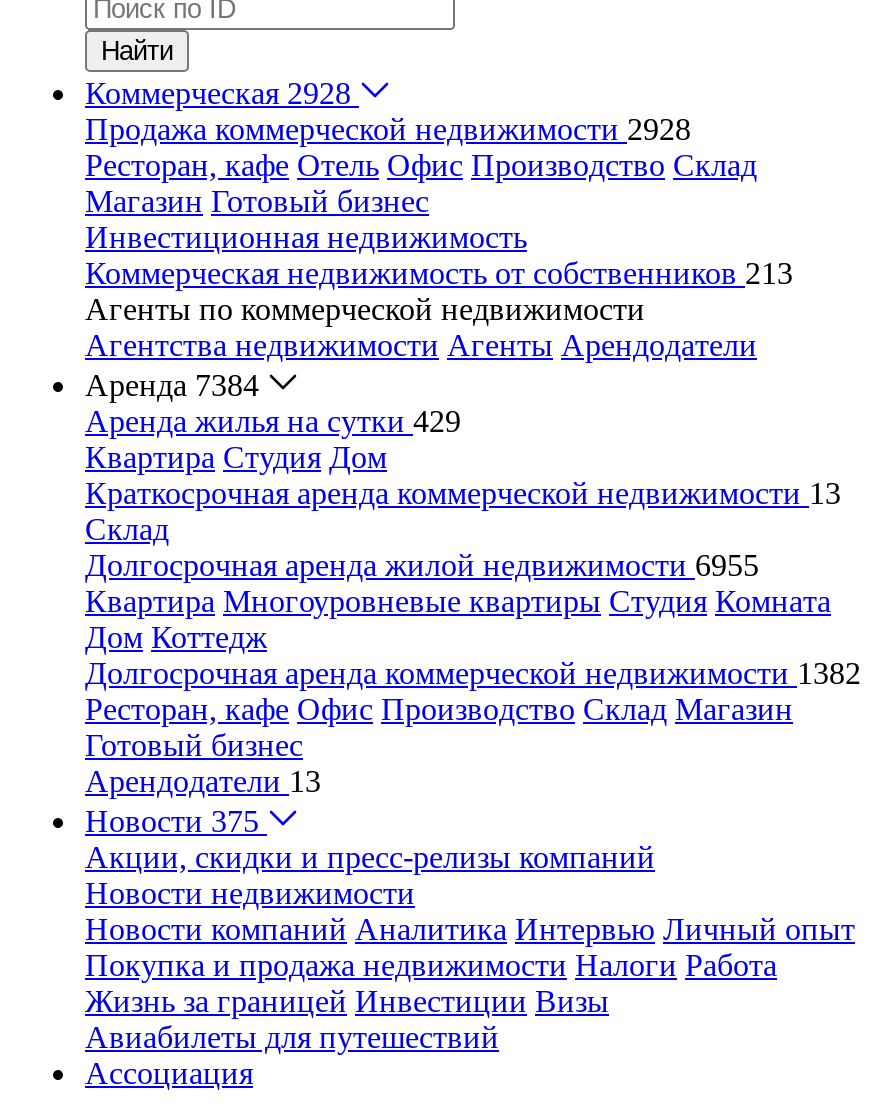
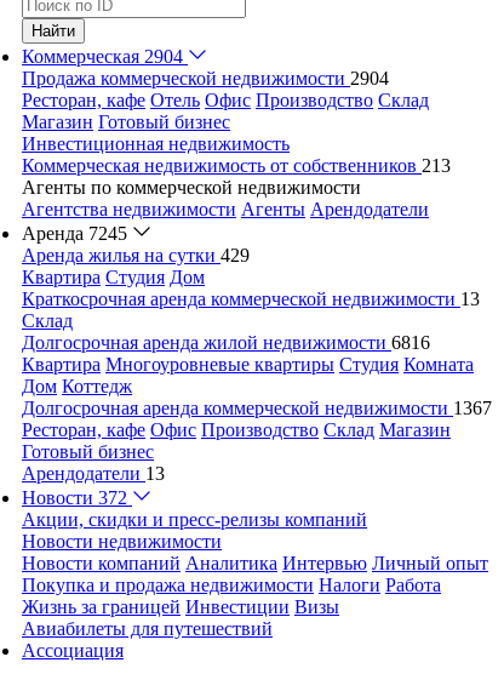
[85,76,351,110] Коммерческая 2928 -> [22,46,183,67] Коммерческая 2904
[85,112,691,146] Продажа коммерческой недвижимости 2928 -> [22,68,389,88] Продажа коммерческой недвижимости 2904
[85,368,259,402] Аренда 7384 -> [22,223,127,244] Аренда 7245
[85,548,759,582] Долгосрочная аренда жилой недвижимости 6955 -> [22,332,430,353] Долгосрочная аренда жилой недвижимости 6816
[85,656,861,690] Долгосрочная аренда коммерческой недвижимости 1382 -> [22,398,492,418] Долгосрочная аренда коммерческой недвижимости 1367
[85,804,259,838] Новости 375 -> [22,487,127,508] Новости 372

